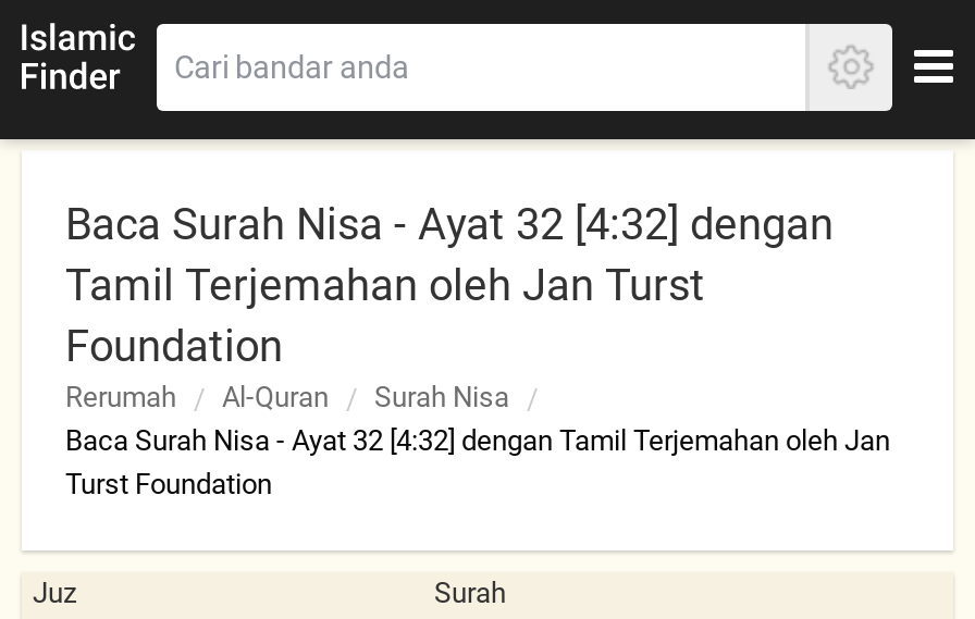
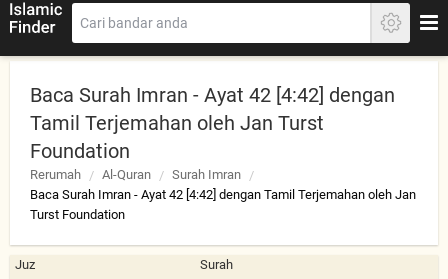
[65,198,834,250] Baca Surah Nisa - Ayat 32 [4:32] dengan -> [30,83,395,107] Baca Surah Imran - Ayat 42 [4:42] dengan
[374,381,509,413] Surah Nisa -> [172,167,241,182] Surah Imran
[65,424,890,457] Baca Surah Nisa - Ayat 32 [4:32] dengan Tamil Terjemahan oleh Jan -> [30,187,416,202] Baca Surah Imran - Ayat 42 [4:42] dengan Tamil Terjemahan oleh Jan

